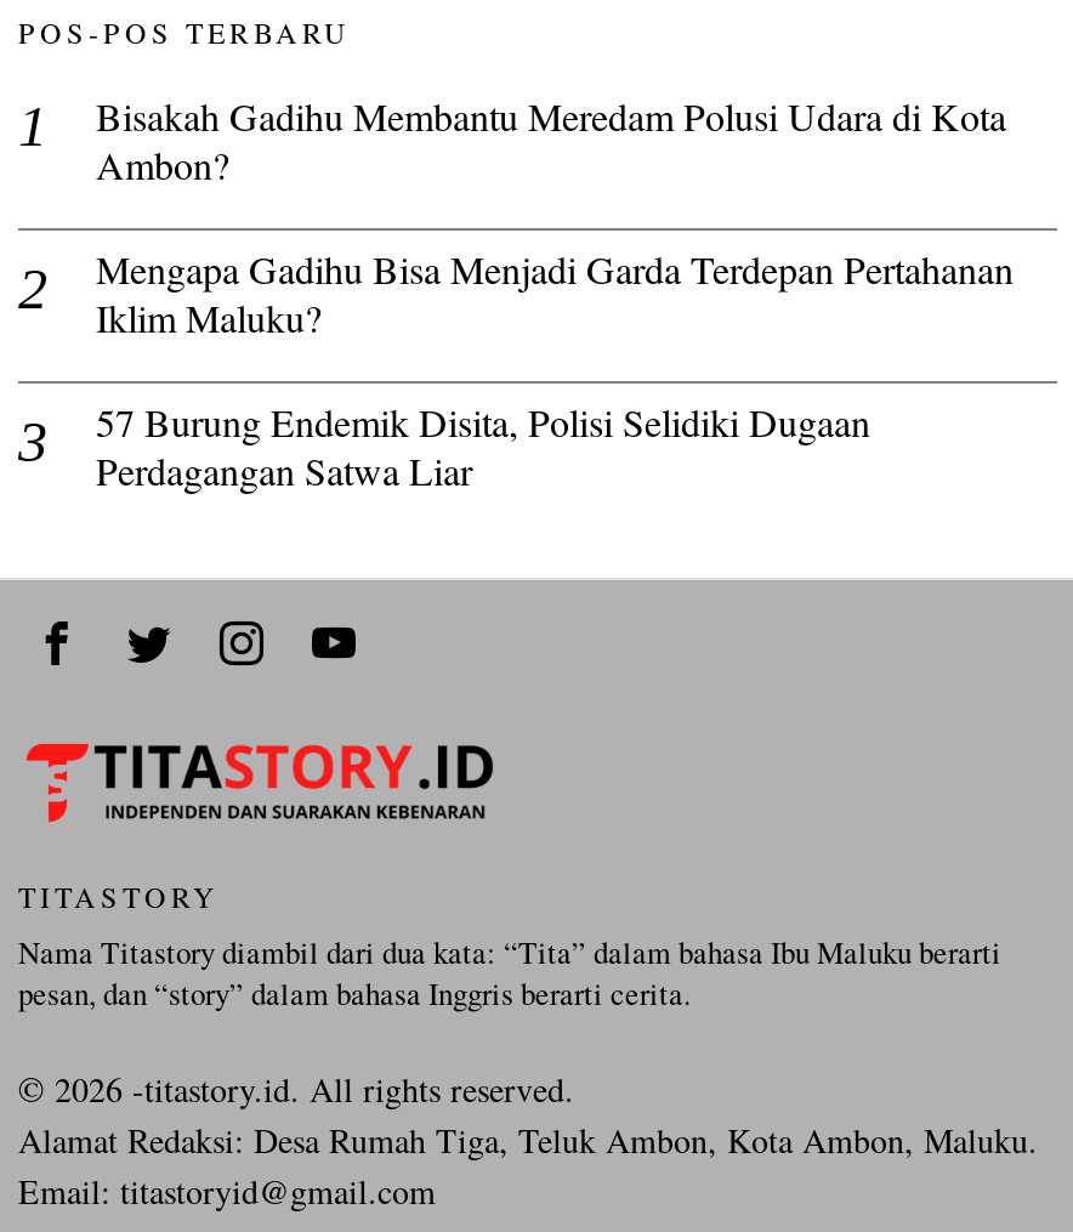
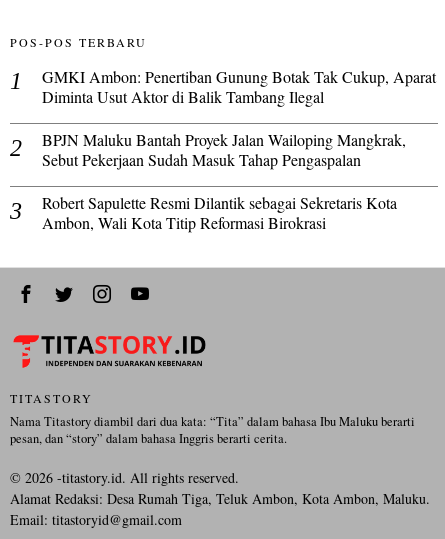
[96,90,1006,189] Bisakah Gadihu Membantu Meredam Polusi Udara di Kota | Ambon? -> [42,66,436,107] GMKI Ambon: Penertiban Gunung Botak Tak Cukup, Aparat | Diminta Usut Aktor di Balik Tambang Ilegal
[96,243,1014,342] Mengapa Gadihu Bisa Menjadi Garda Terdepan Pertahanan | Iklim Maluku? -> [42,129,406,170] BPJN Maluku Bantah Proyek Jalan Wailoping Mangkrak, | Sebut Pekerjaan Sudah Masuk Tahap Pengaspalan
[96,396,870,495] 57 Burung Endemik Disita, Polisi Selidiki Dugaan | Perdagangan Satwa Liar -> [42,192,397,233] Robert Sapulette Resmi Dilantik sebagai Sekretaris Kota | Ambon, Wali Kota Titip Reformasi Birokrasi

